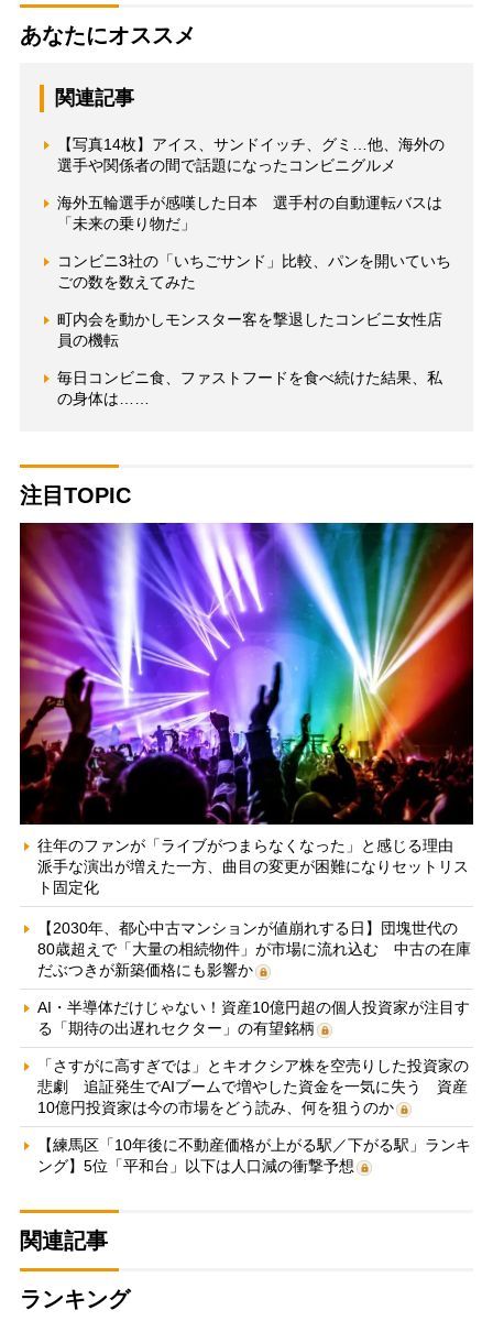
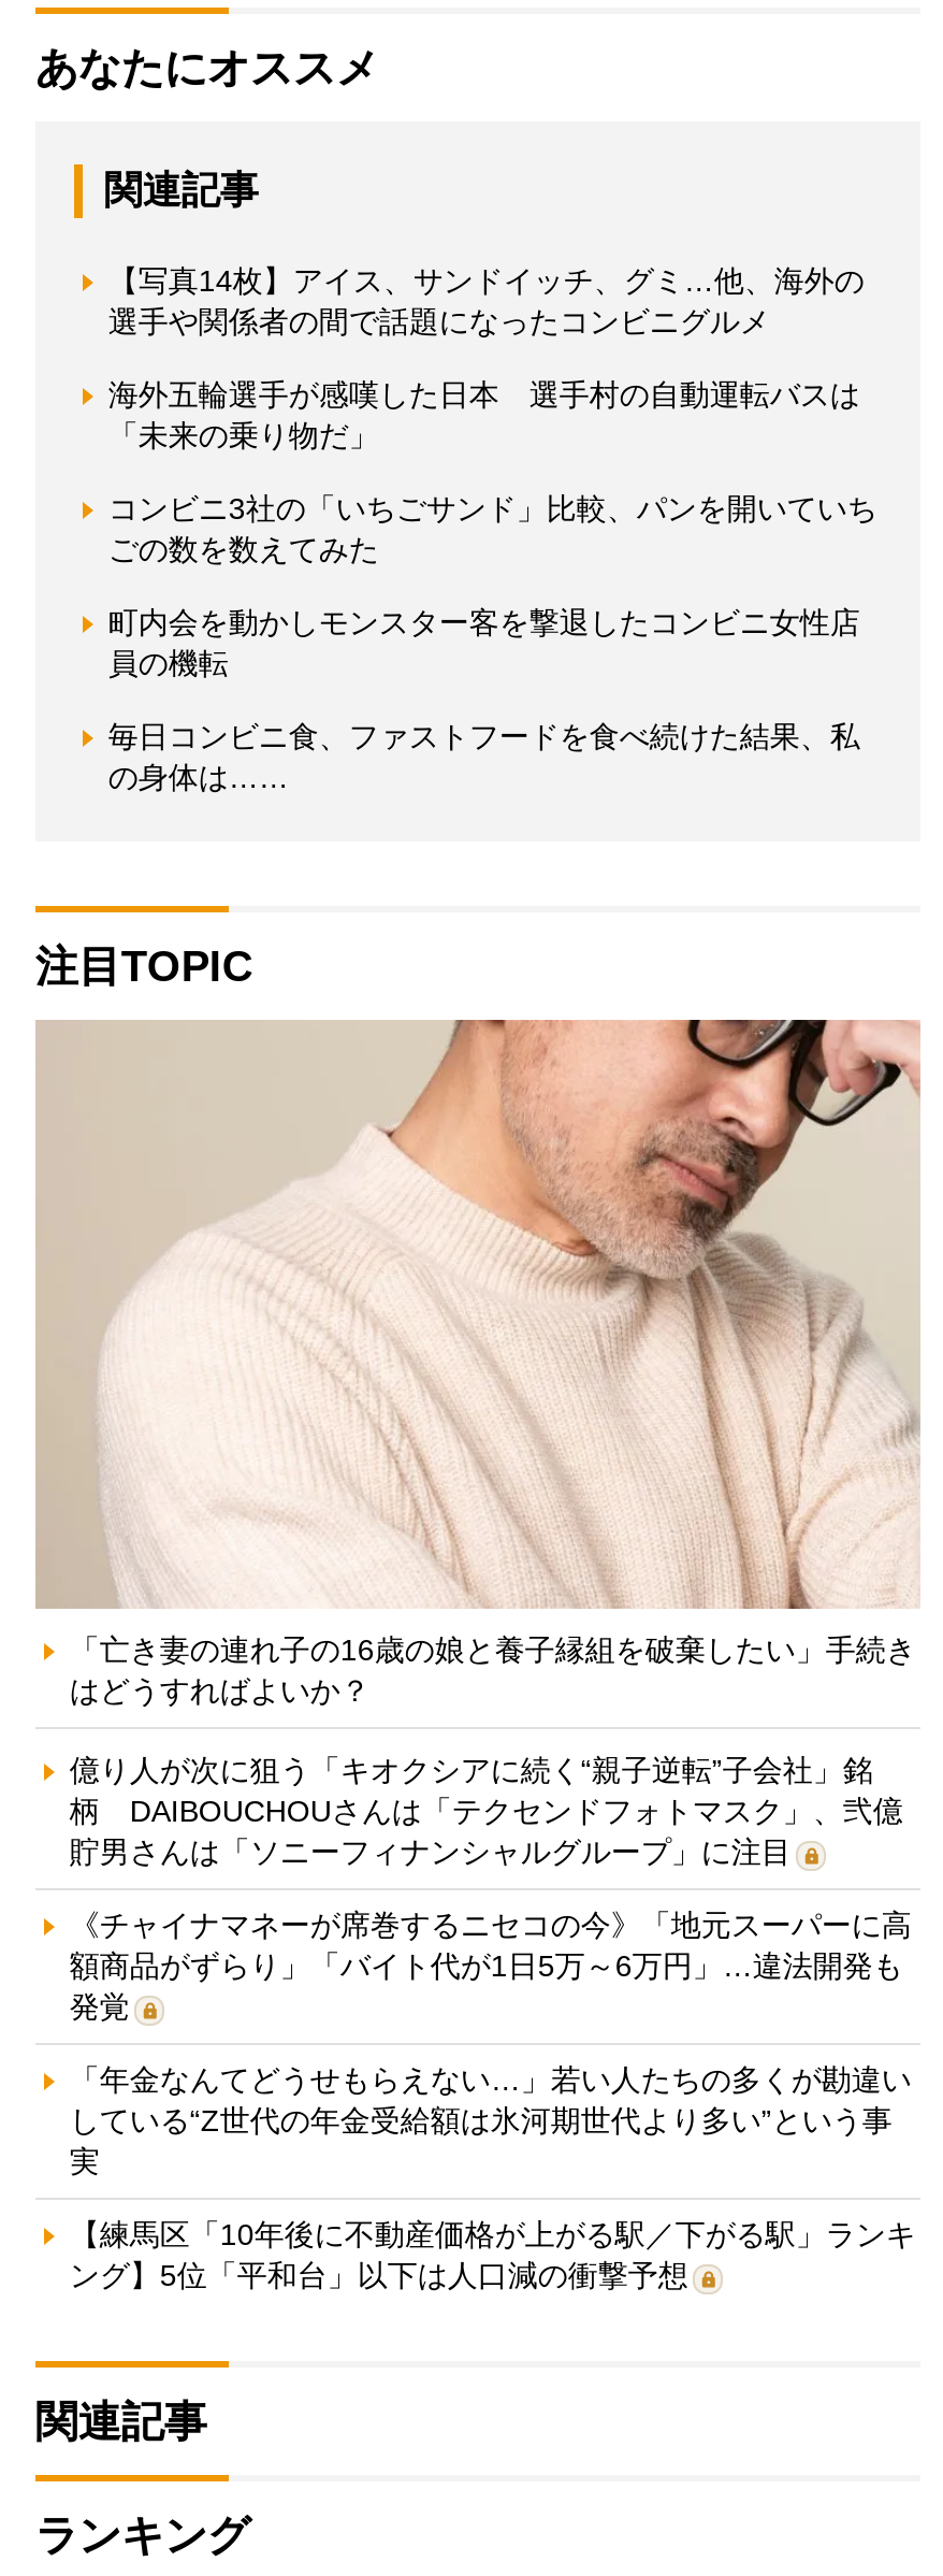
[19,522,474,896] [image] | 往年のファンが「ライブがつまらなくなった」と感じる理由 | 派手な演出が増えた一方、曲目の変更が困難になりセットリス | ト固定化 -> [35,1018,920,1708] [image] | 「亡き妻の連れ子の16歳の娘と養子縁組を破棄したい」手続き | はどうすればよいか？
[37,919,471,979] 【2030年、都心中古マンションが値崩れする日】団塊世代の | 80歳超えで「大量の相続物件」が市場に流れ込む 中古の在庫 | だぶつきが新築価格にも影響か -> [70,1753,903,1869] 億り人が次に狙う「キオクシアに続く“親子逆転”子会社」銘 | 柄 DAIBOUCHOUさんは「テクセンドフォトマスク」、弐億 | 貯男さんは「ソニーフィナンシャルグループ」に注目
[37,999,470,1037] AI・半導体だけじゃない！資産10億円超の個人投資家が注目す | る「期待の出遅れセクター」の有望銘柄 -> [70,1908,912,2024] 《チャイナマネーが席巻するニセコの今》「地元スーパーに高 | 額商品がずらり」「バイト代が1日5万～6万円」…違法開発も | 発覚
[37,1057,469,1116] 「さすがに高すぎでは」とキオクシア株を空売りした投資家の | 悲劇 追証発生でAIブームで増やした資金を一気に失う 資産 | 10億円投資家は今の市場をどう読み、何を狙うのか -> [70,2063,912,2179] 「年金なんてどうせもらえない…」若い人たちの多くが勘違い | している“Z世代の年金受給額は氷河期世代より多い”という事 | 実

